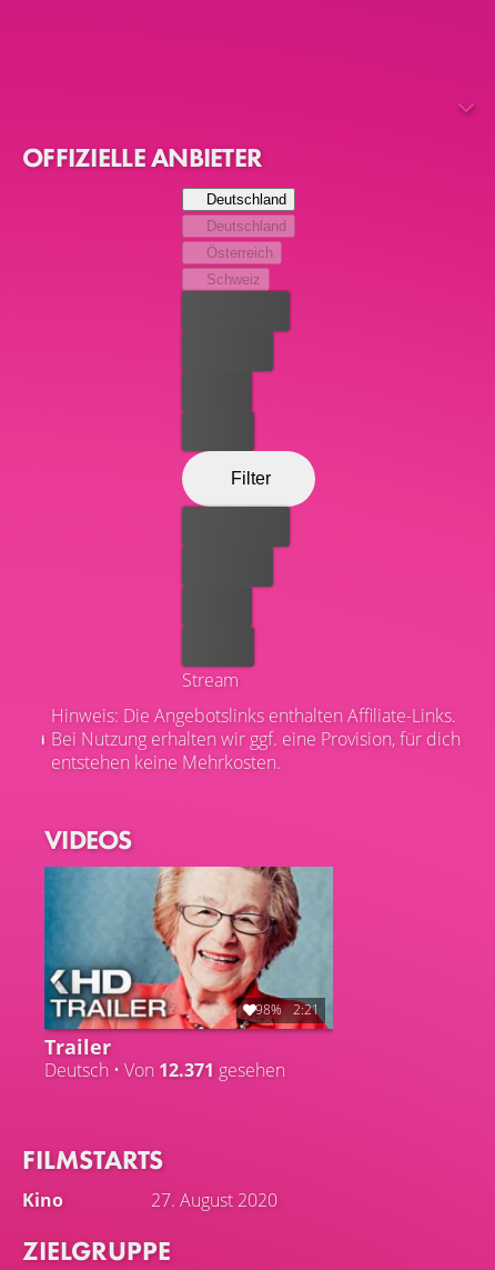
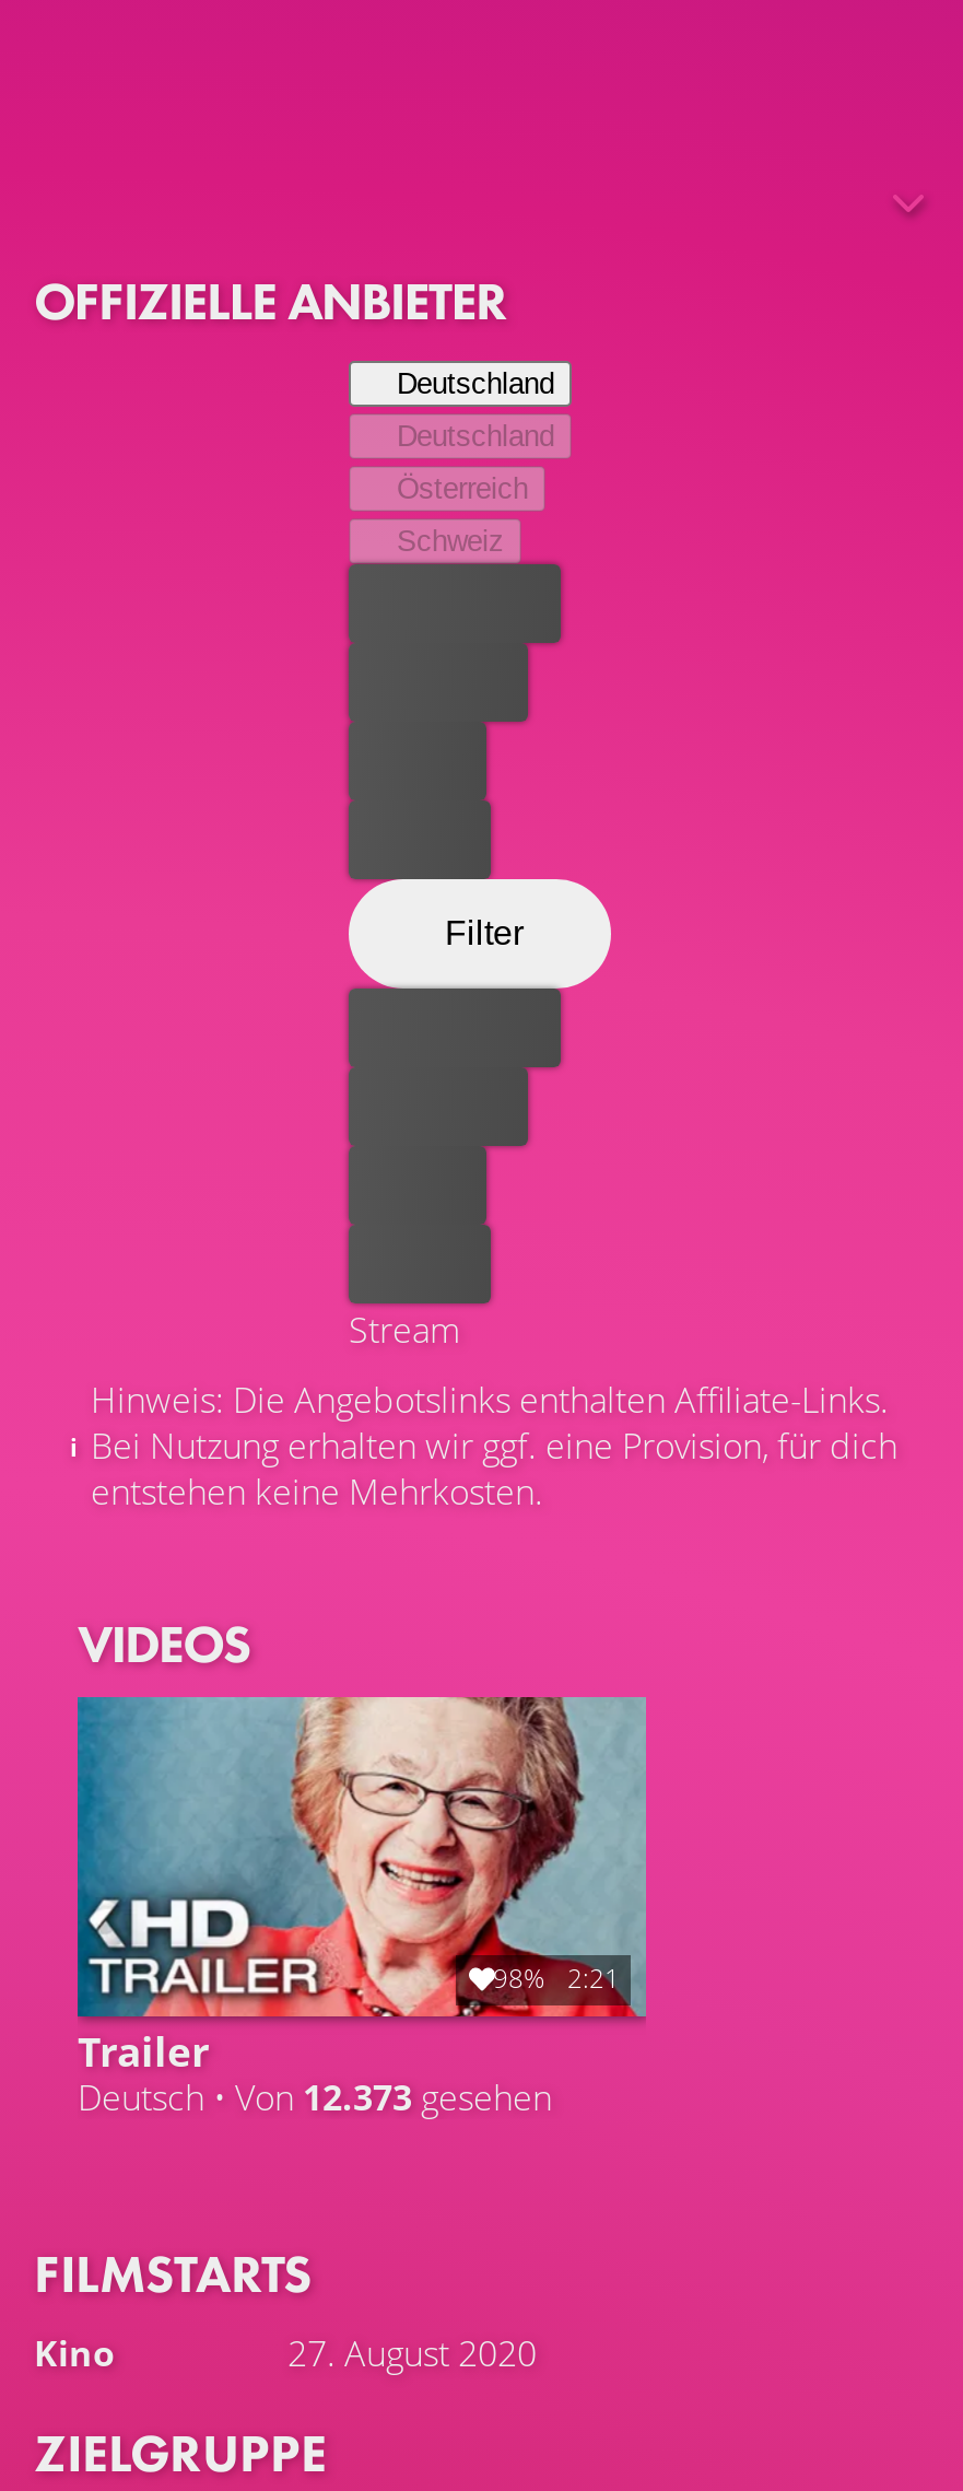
[44,1058,285,1082] Deutsch • Von 12.371 gesehen -> [78,2073,552,2121] Deutsch • Von 12.373 gesehen

